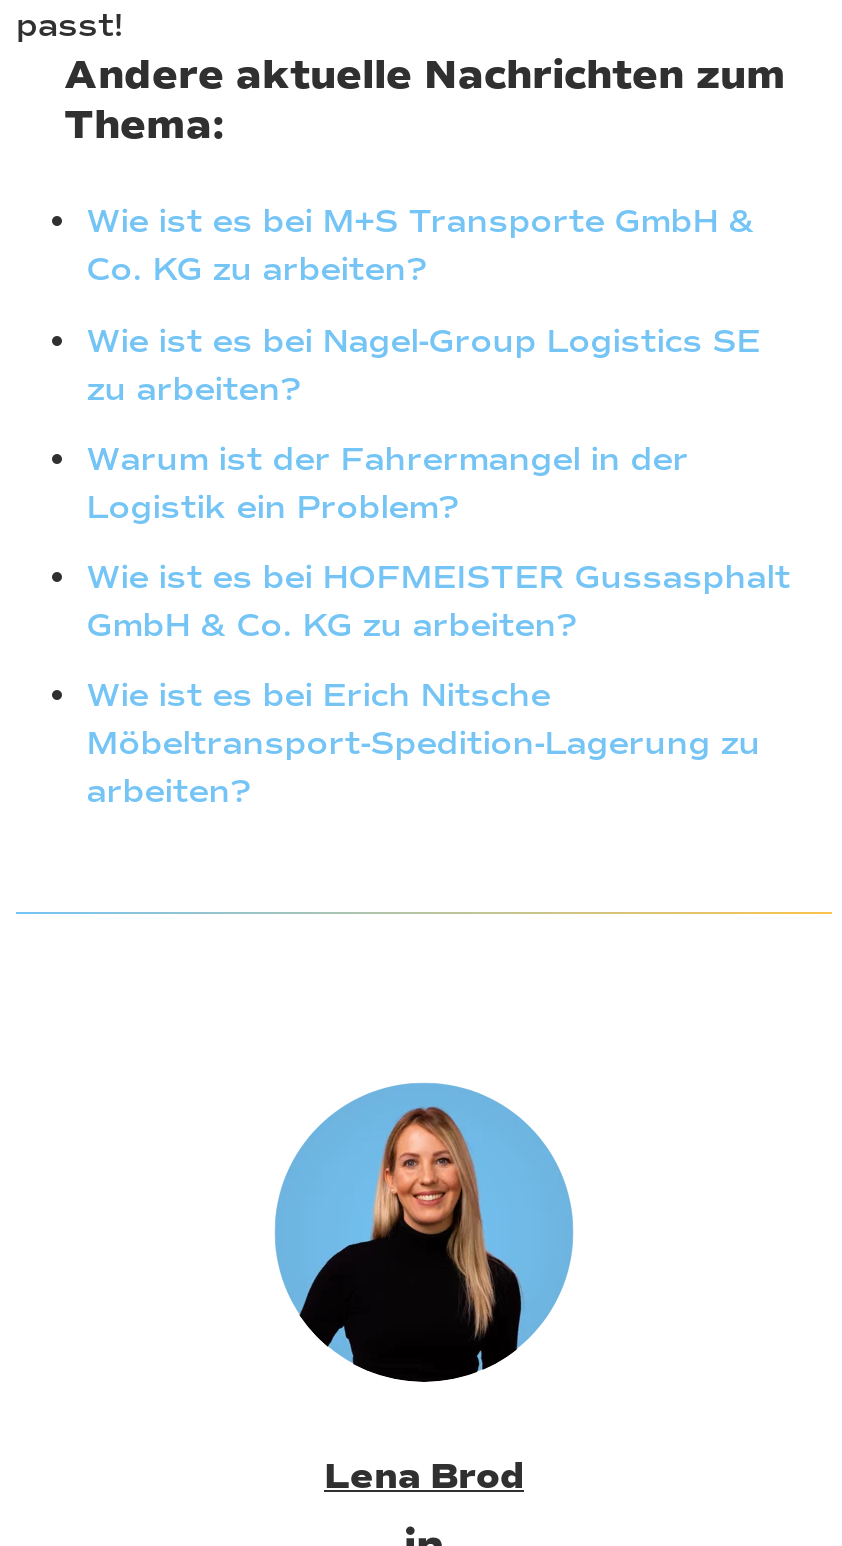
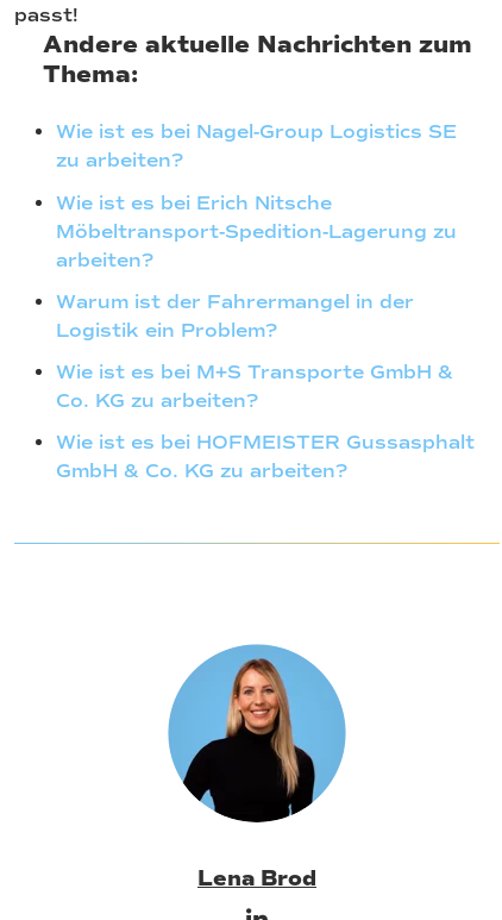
moved [86,203,754,289] -> [56,361,453,412]: Wie ist es bei M+S Transporte GmbH & | Co. KG zu arbeiten?
moved [86,321,760,407] -> [56,121,457,172]: Wie ist es bei Nagel-Group Logistics SE | zu arbeiten?
moved [86,439,688,525] -> [56,290,414,341]: Warum ist der Fahrermangel in der | Logistik ein Problem?
moved [86,558,790,644] -> [56,431,475,482]: Wie ist es bei HOFMEISTER Gussasphalt | GmbH & Co. KG zu arbeiten?
moved [86,676,760,810] -> [56,191,457,271]: Wie ist es bei Erich Nitsche | Möbeltransport-Spedition-Lagerung zu | arbeiten?

